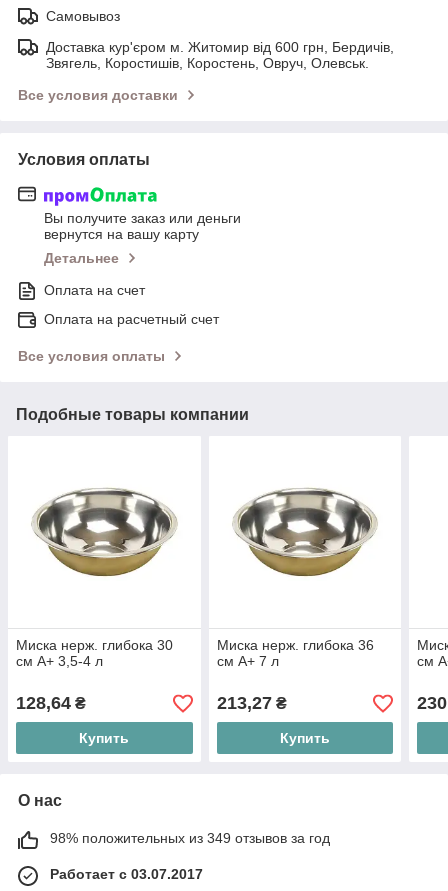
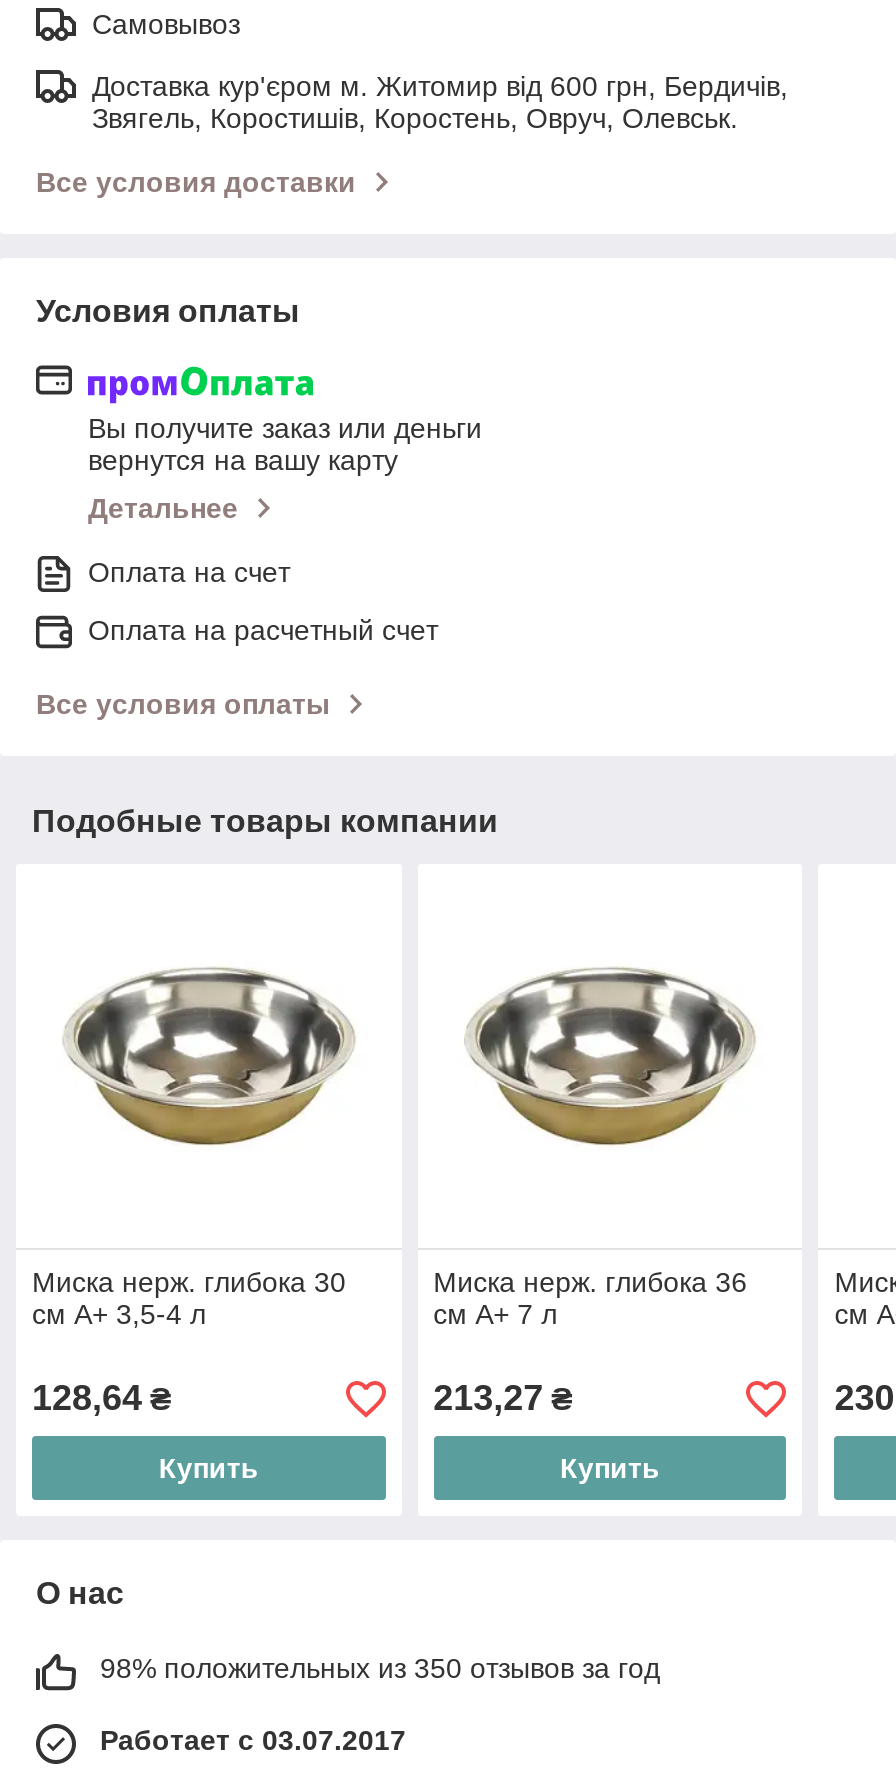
[50,830,330,846] 98% положительных из 349 отзывов за год -> [100,1653,660,1685] 98% положительных из 350 отзывов за год

